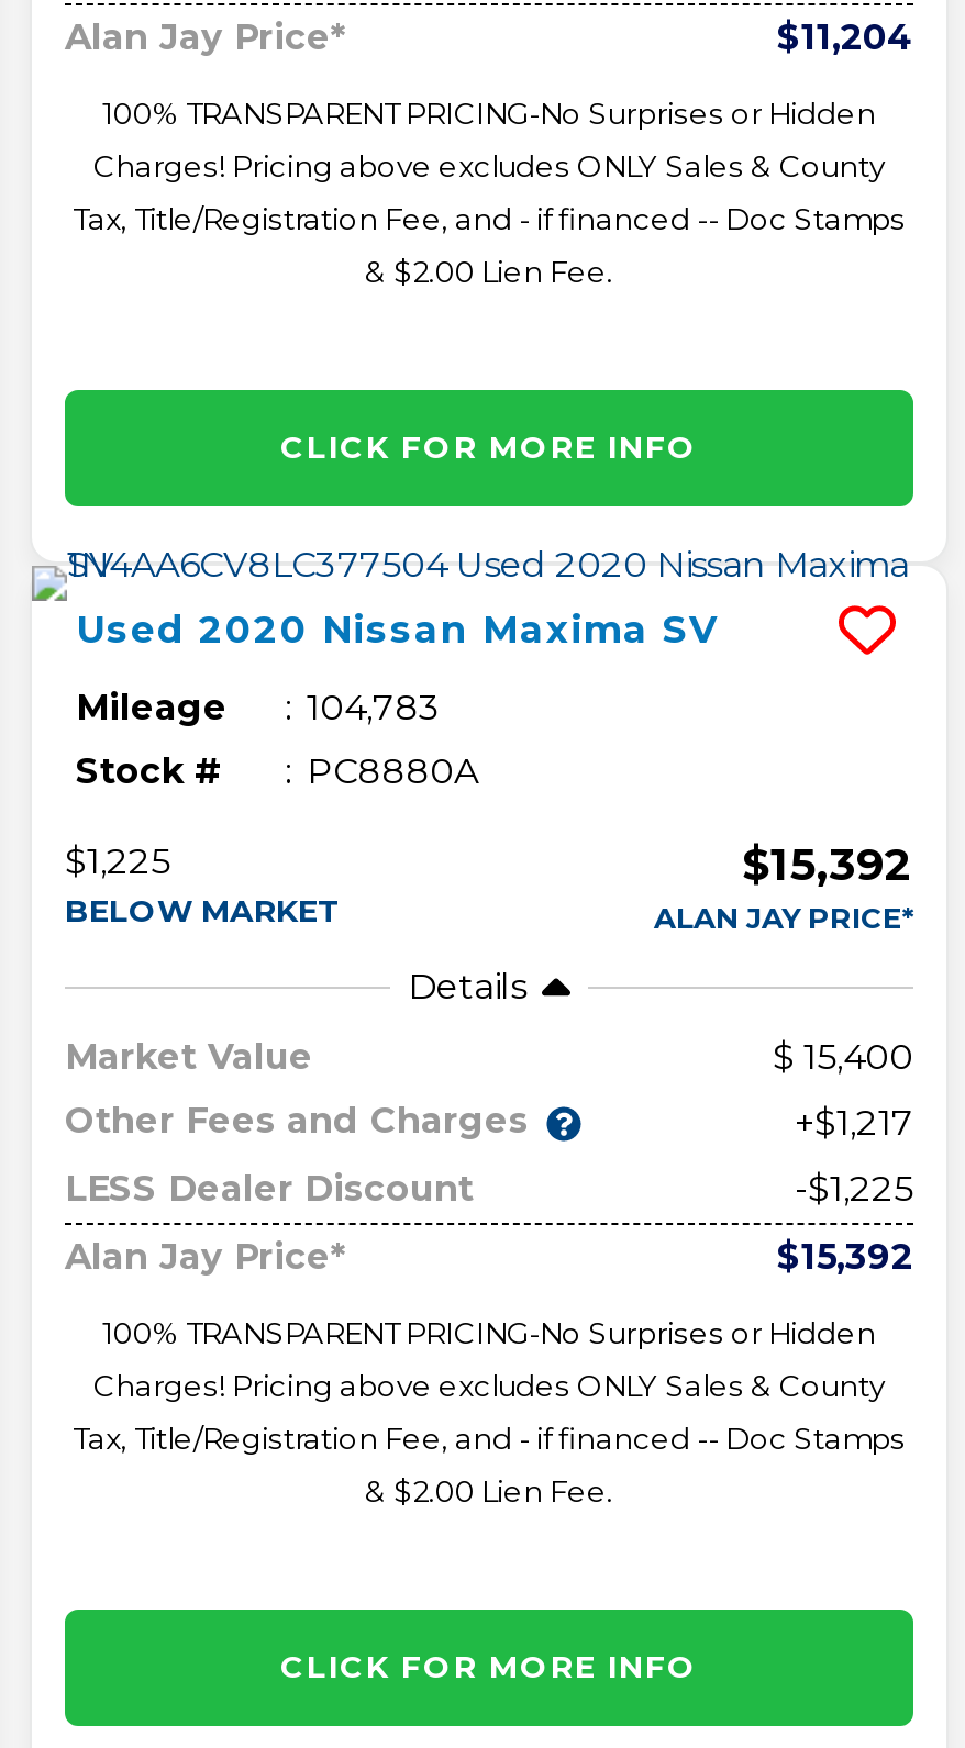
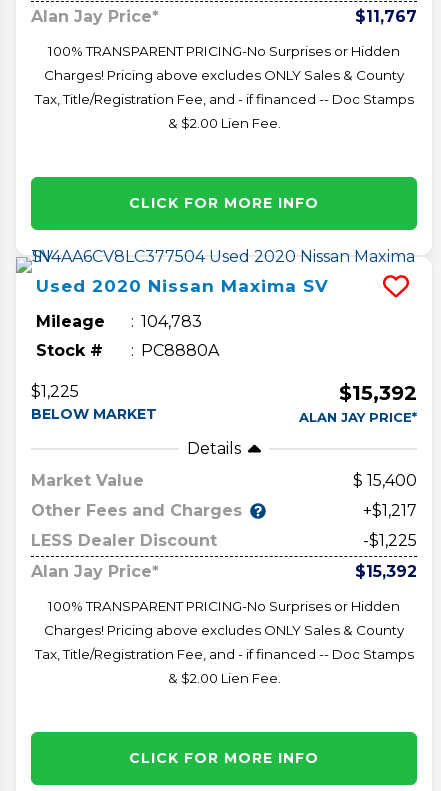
[777,15,913,57] $11,204 -> [355,7,417,26] $11,767

